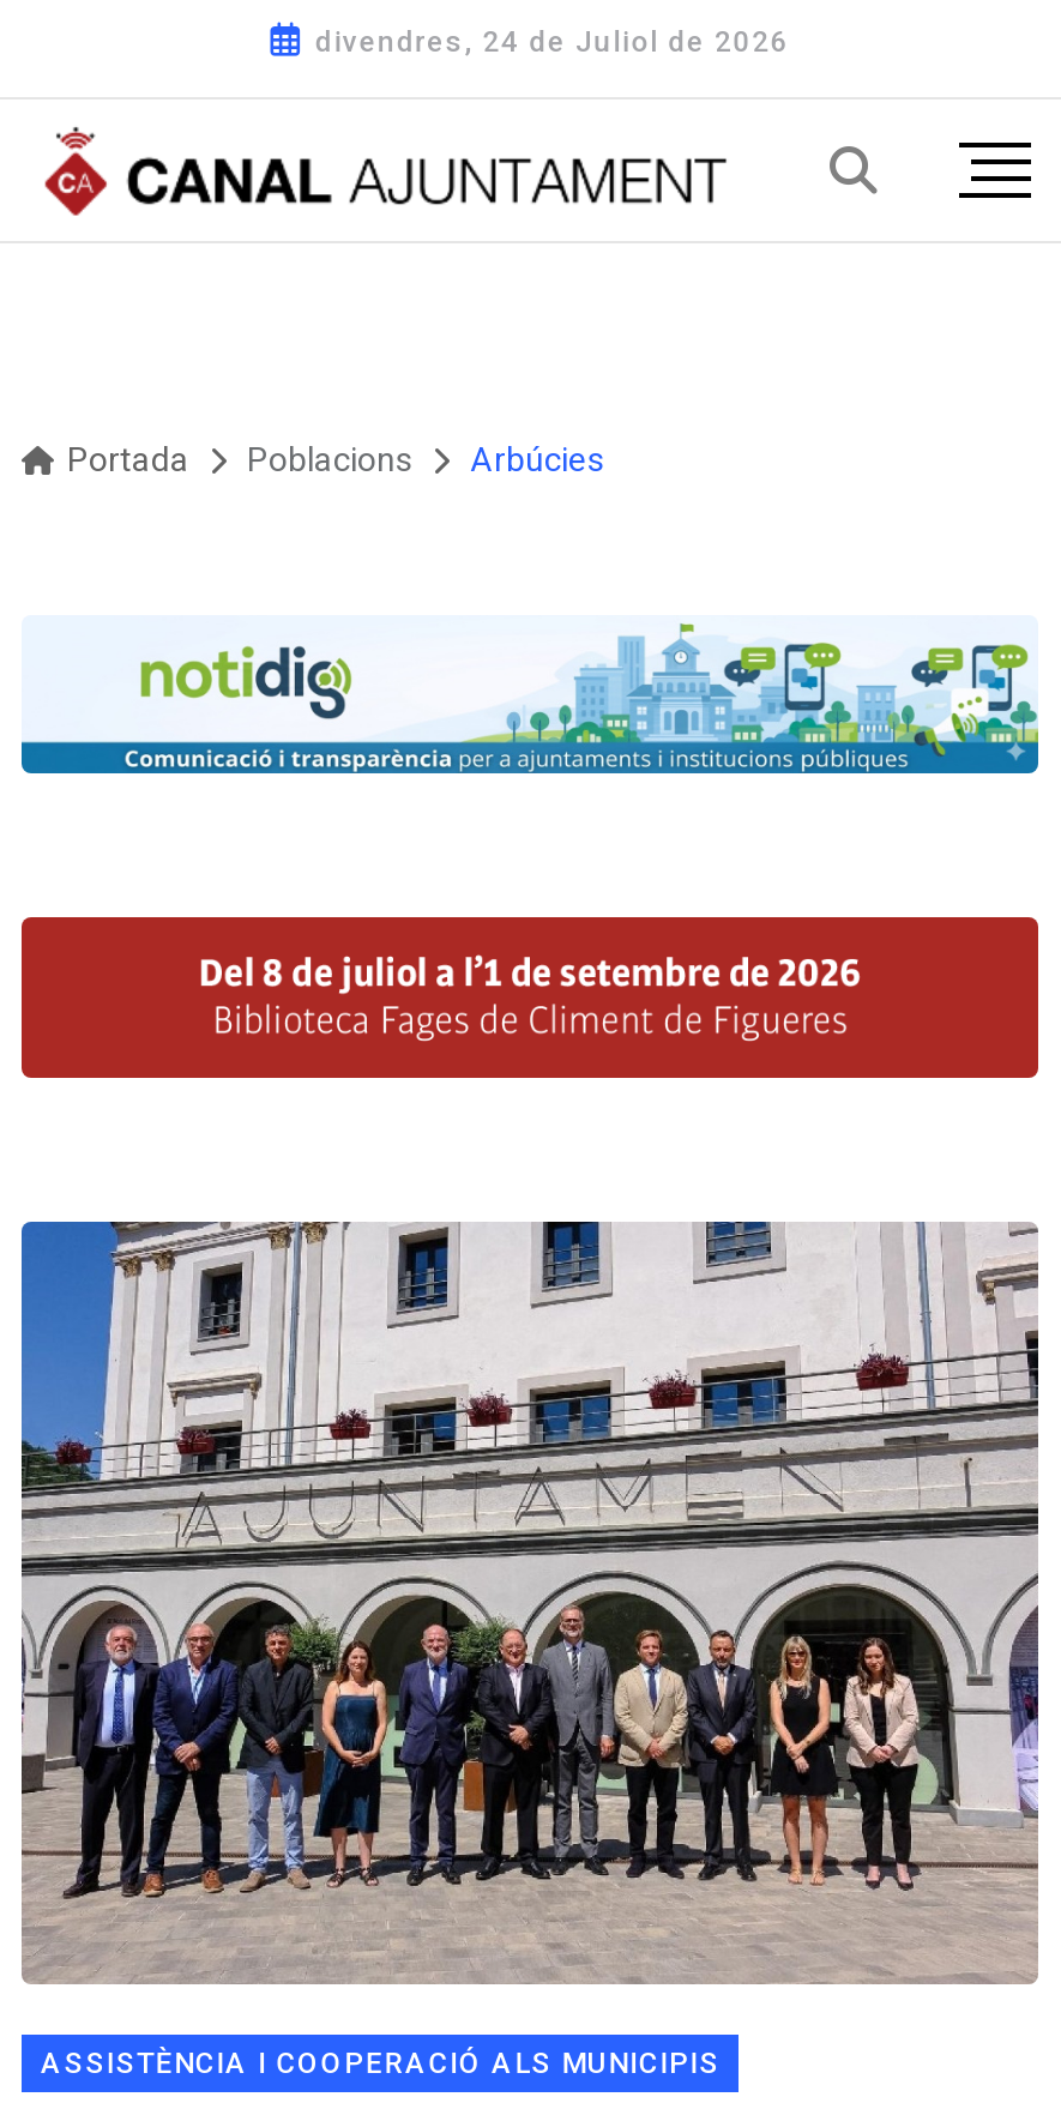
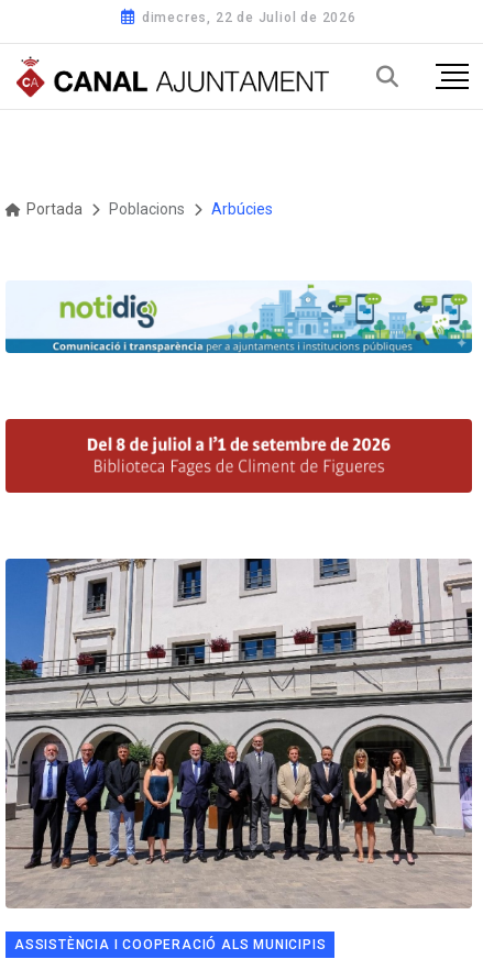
[315,25,789,59] divendres, 24 de Juliol de 2026 -> [142,10,356,25] dimecres, 22 de Juliol de 2026

